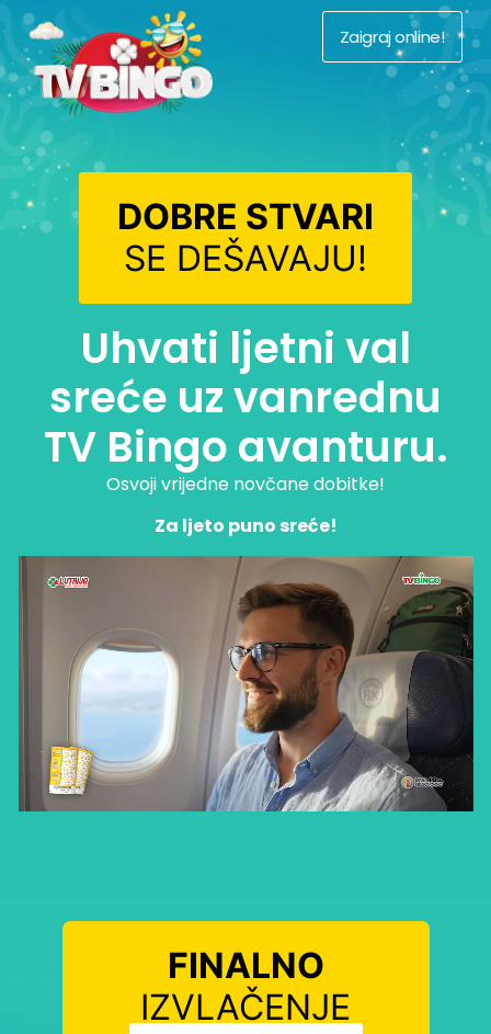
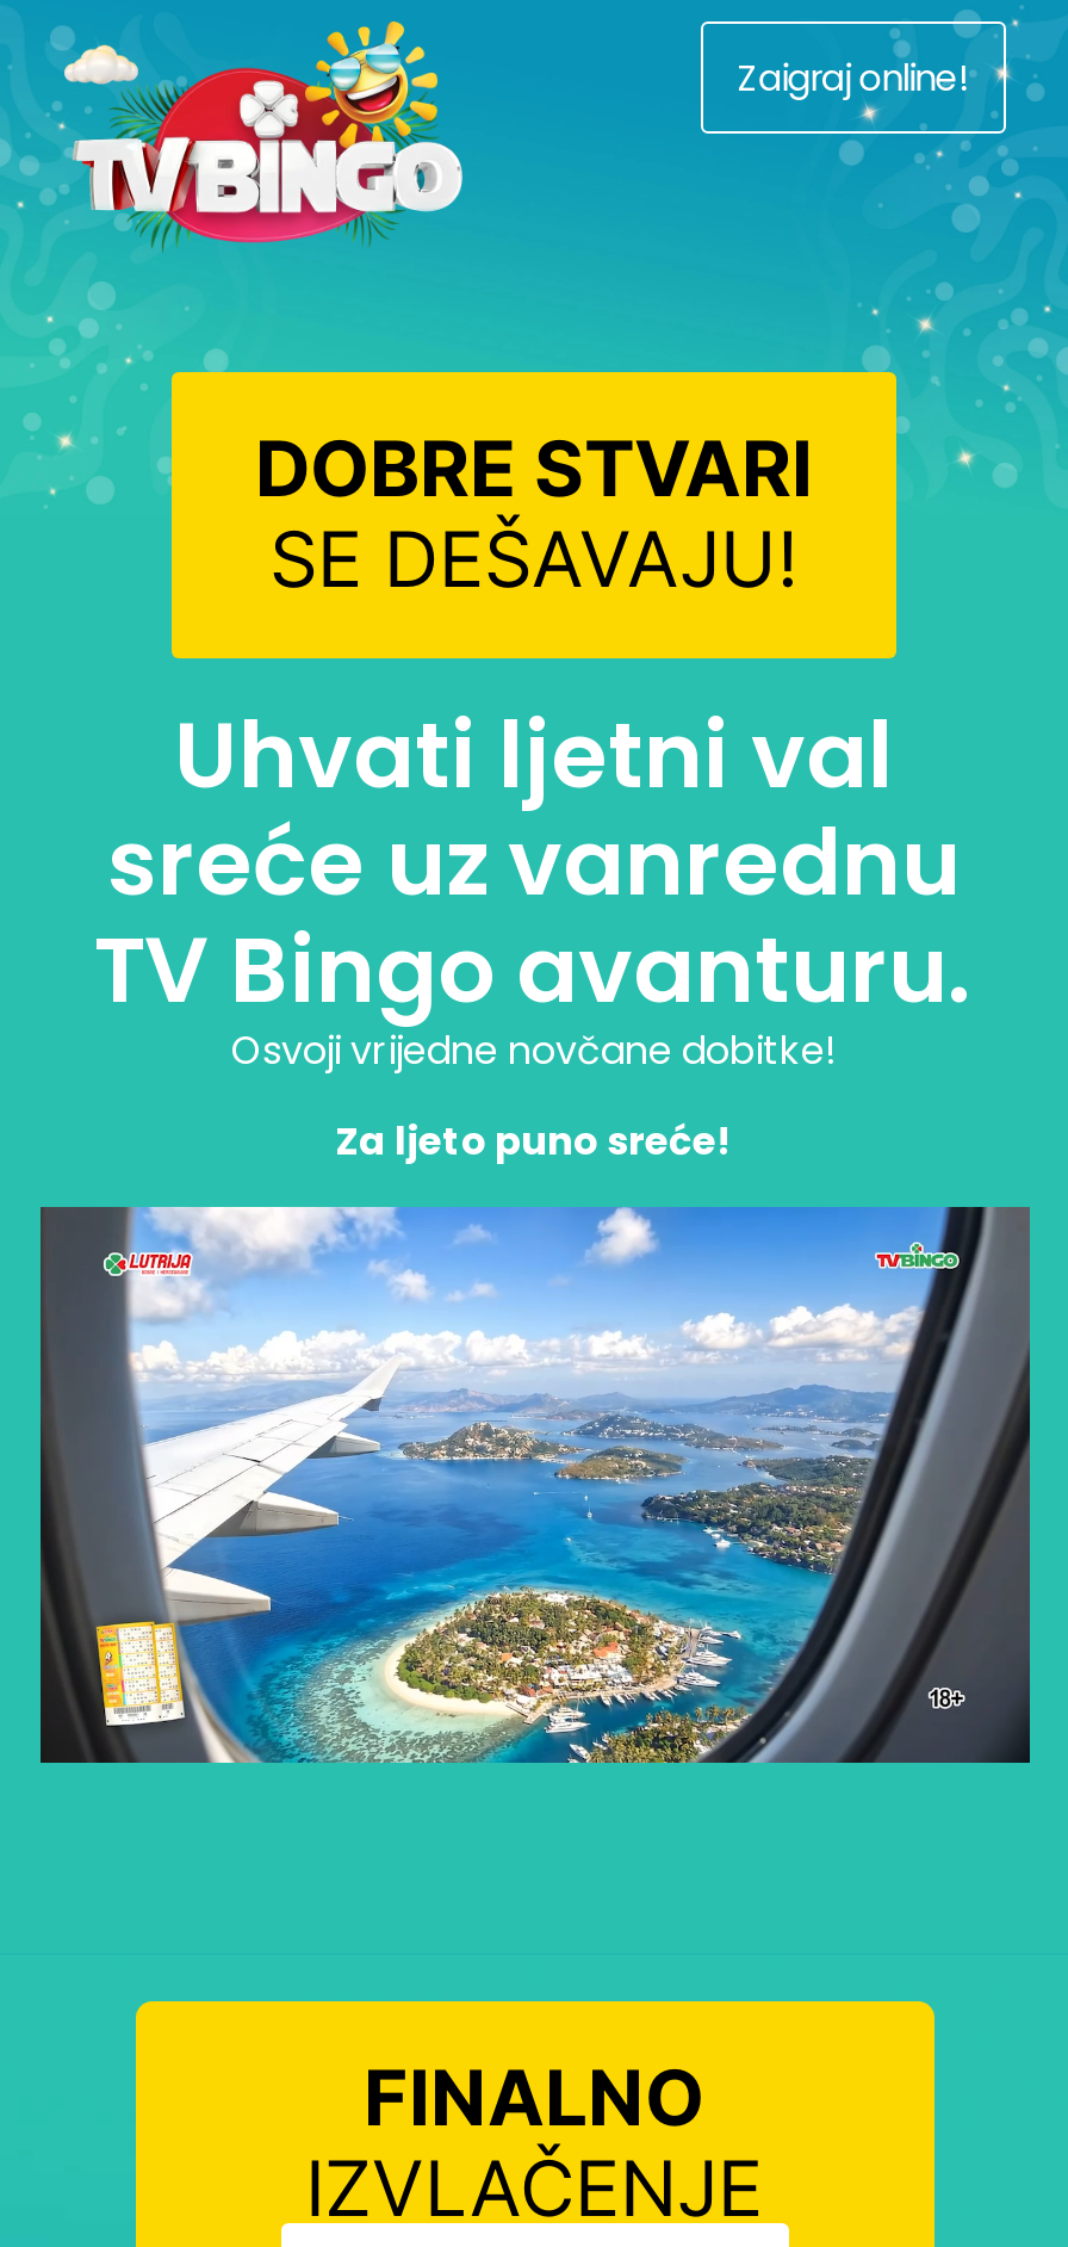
[19,555,473,813] [image] -> [41,1205,1030,1765] [image]

